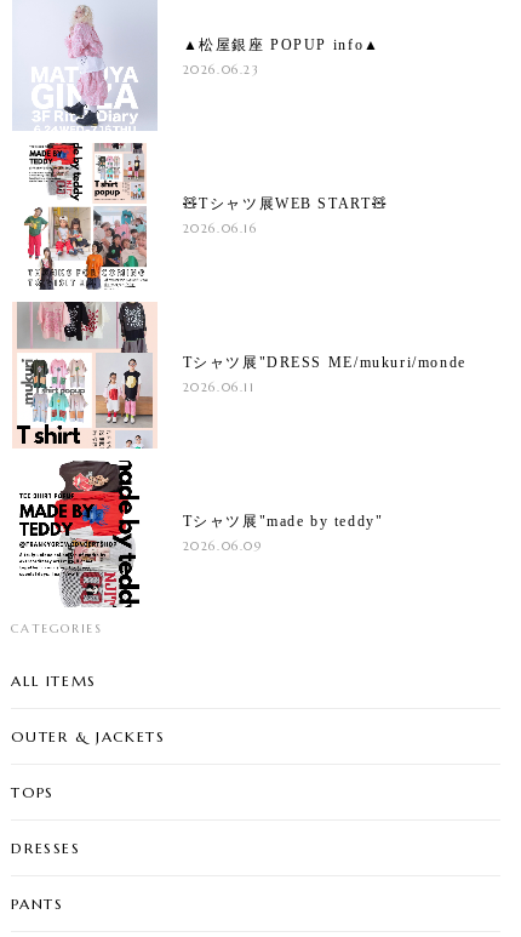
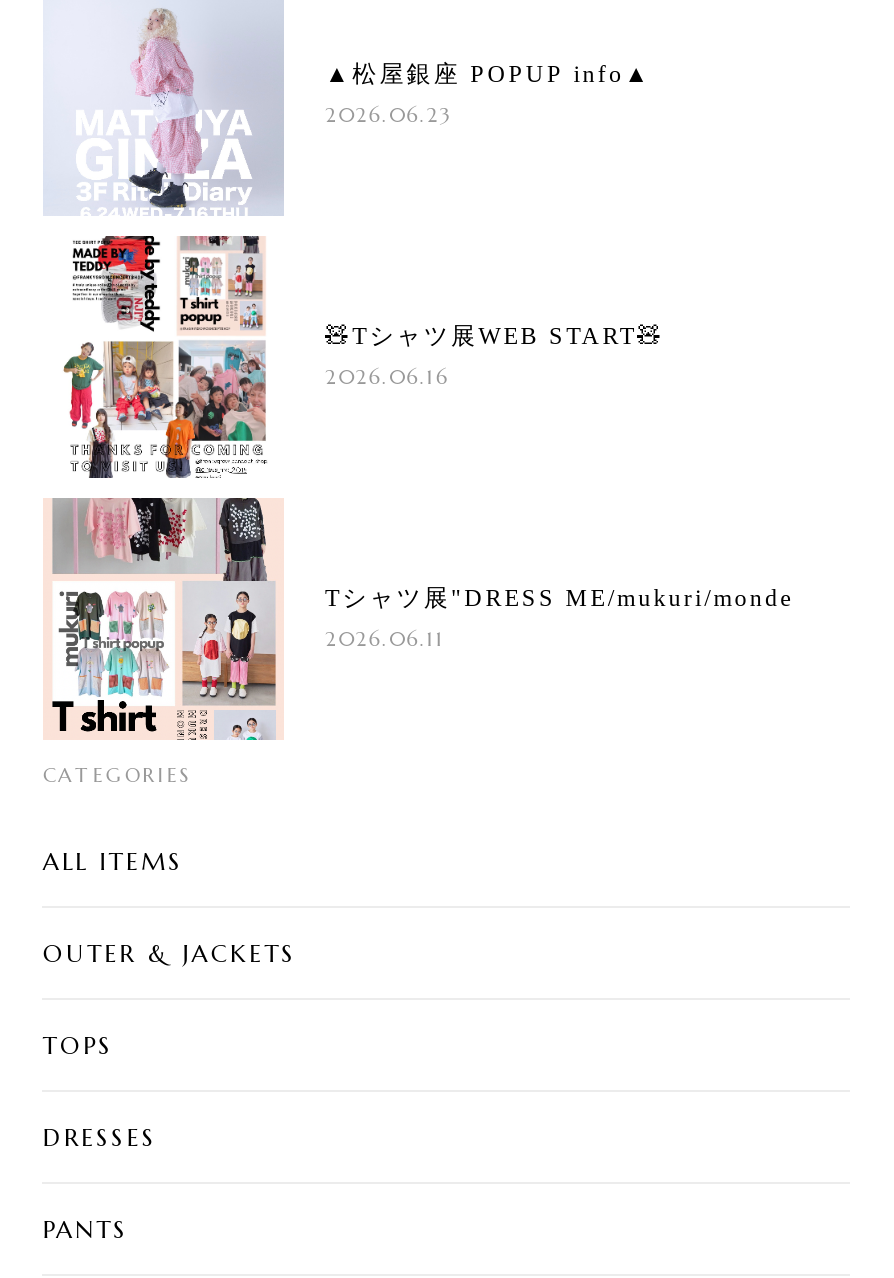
[18,459,383,609] [image] | Tシャツ展"made by teddy" | 2026.06.09 -> none

